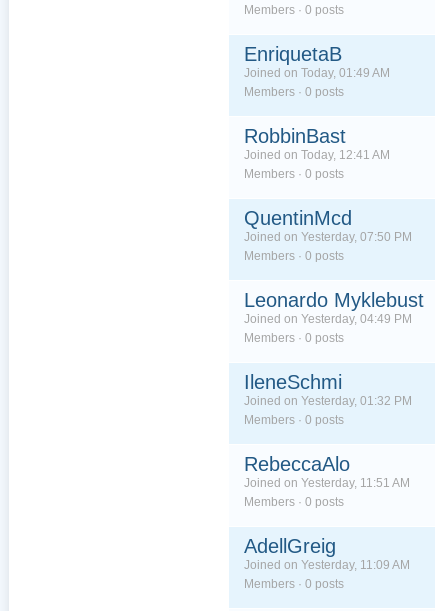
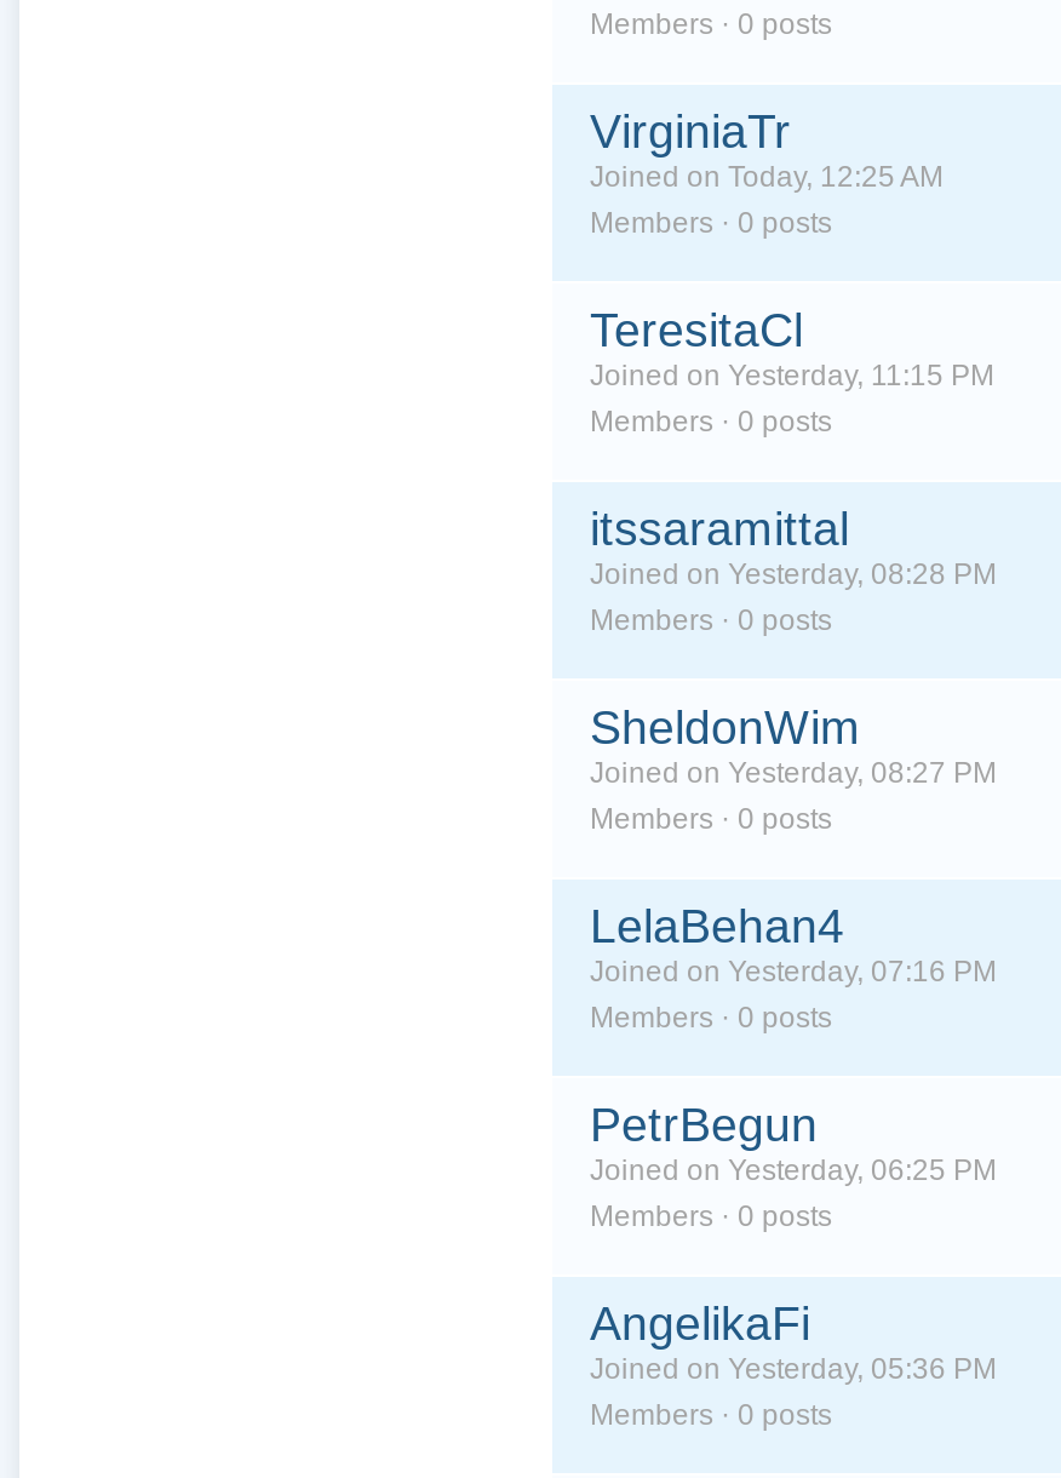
[244,43,390,80] EnriquetaB | Joined on Today, 01:49 AM -> [590,104,944,194] VirginiaTr | Joined on Today, 12:25 AM
[244,125,390,162] RobbinBast | Joined on Today, 12:41 AM -> [590,303,994,393] TeresitaCl | Joined on Yesterday, 11:15 PM
[244,207,412,244] QuentinMcd | Joined on Yesterday, 07:50 PM -> [590,502,997,591] itssaramittal | Joined on Yesterday, 08:28 PM
[244,289,424,326] Leonardo Myklebust | Joined on Yesterday, 04:49 PM -> [590,700,997,790] SheldonWim | Joined on Yesterday, 08:27 PM
[244,371,412,408] IleneSchmi | Joined on Yesterday, 01:32 PM -> [590,899,997,989] LelaBehan4 | Joined on Yesterday, 07:16 PM
[244,453,410,490] RebeccaAlo | Joined on Yesterday, 11:51 AM -> [590,1098,997,1187] PetrBegun | Joined on Yesterday, 06:25 PM
[244,535,410,572] AdellGreig | Joined on Yesterday, 11:09 AM -> [590,1296,997,1386] AngelikaFi | Joined on Yesterday, 05:36 PM

